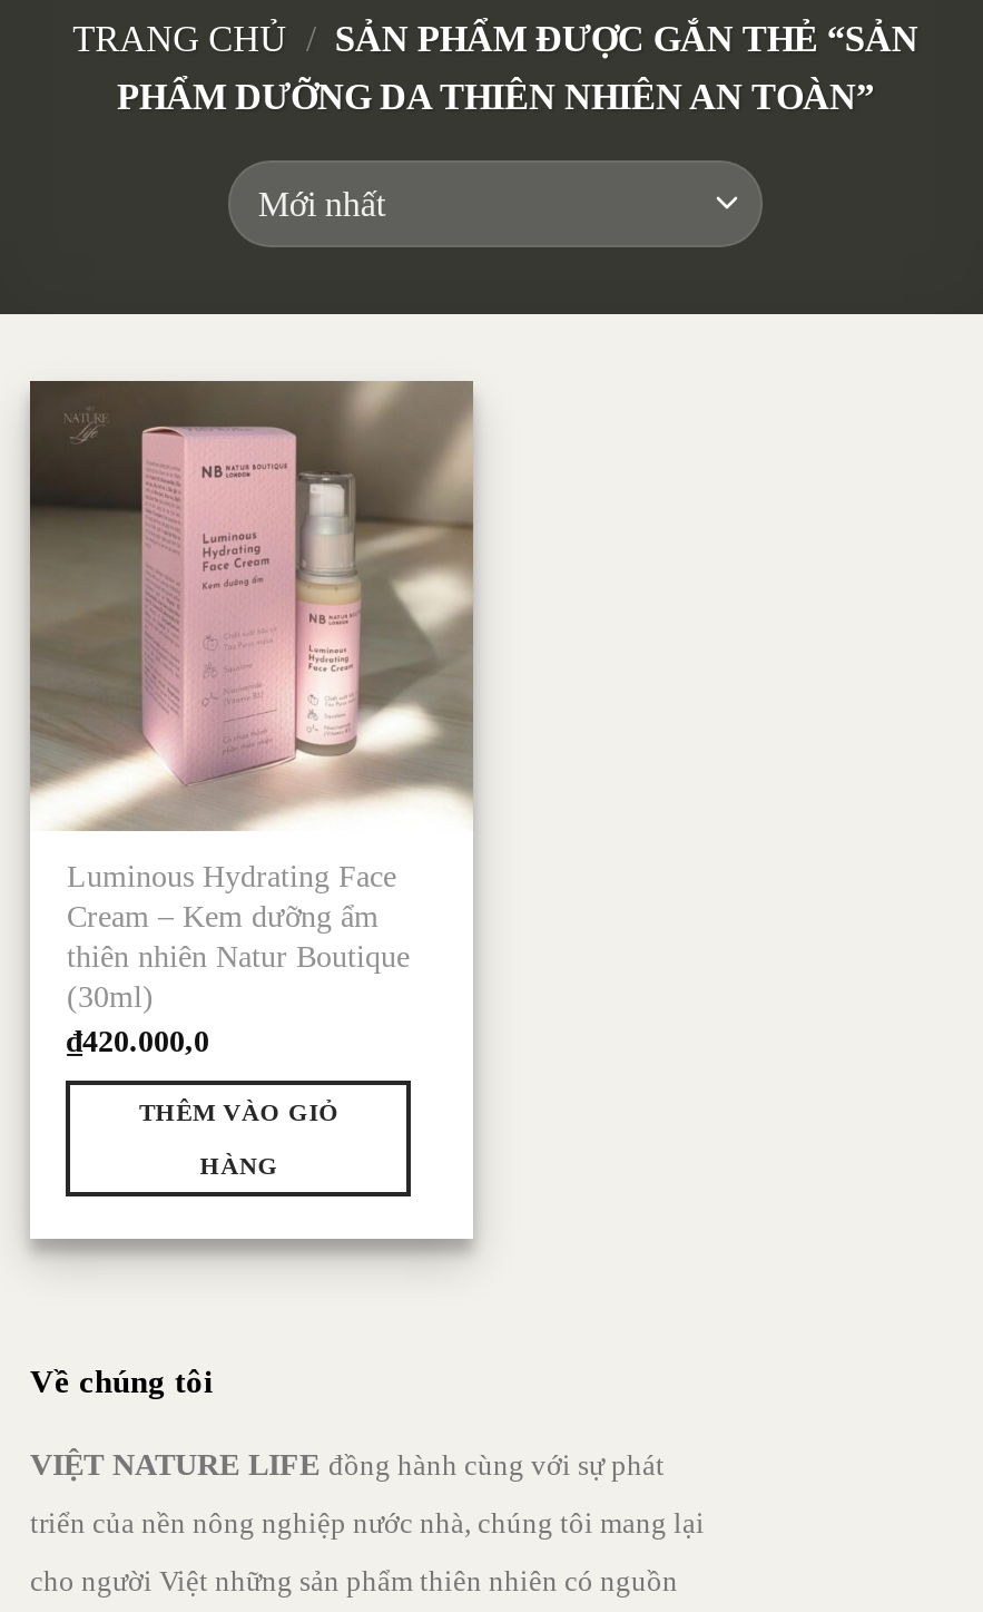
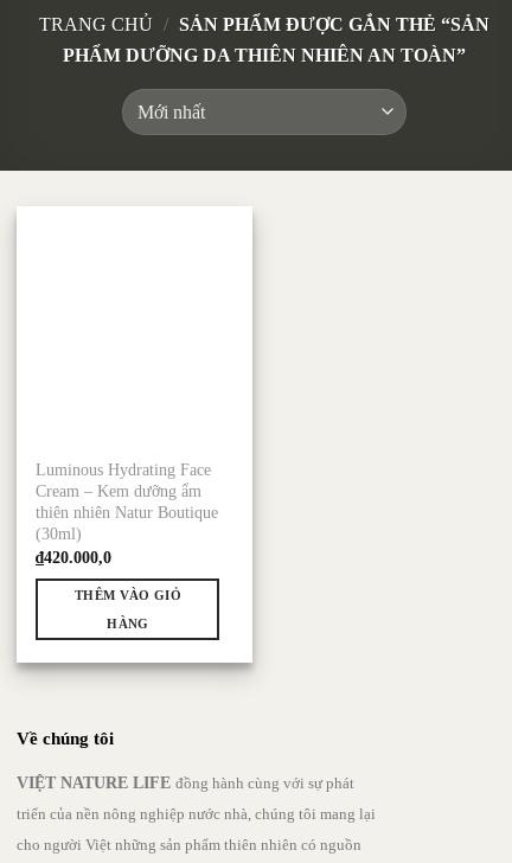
[28,379,475,833] [image] -> none

